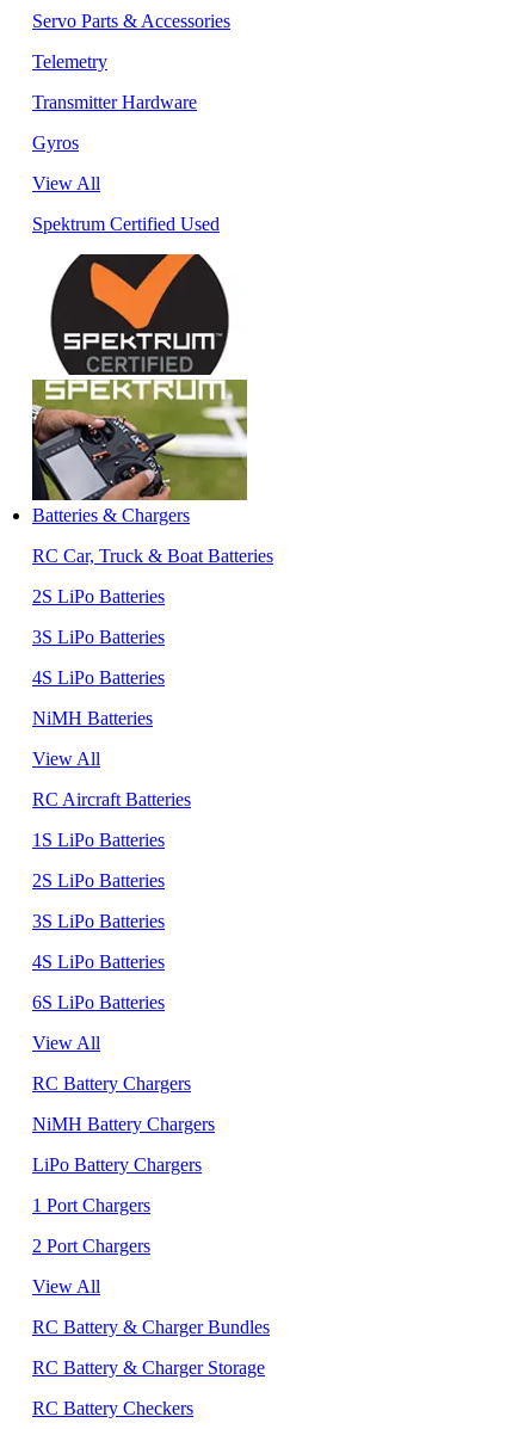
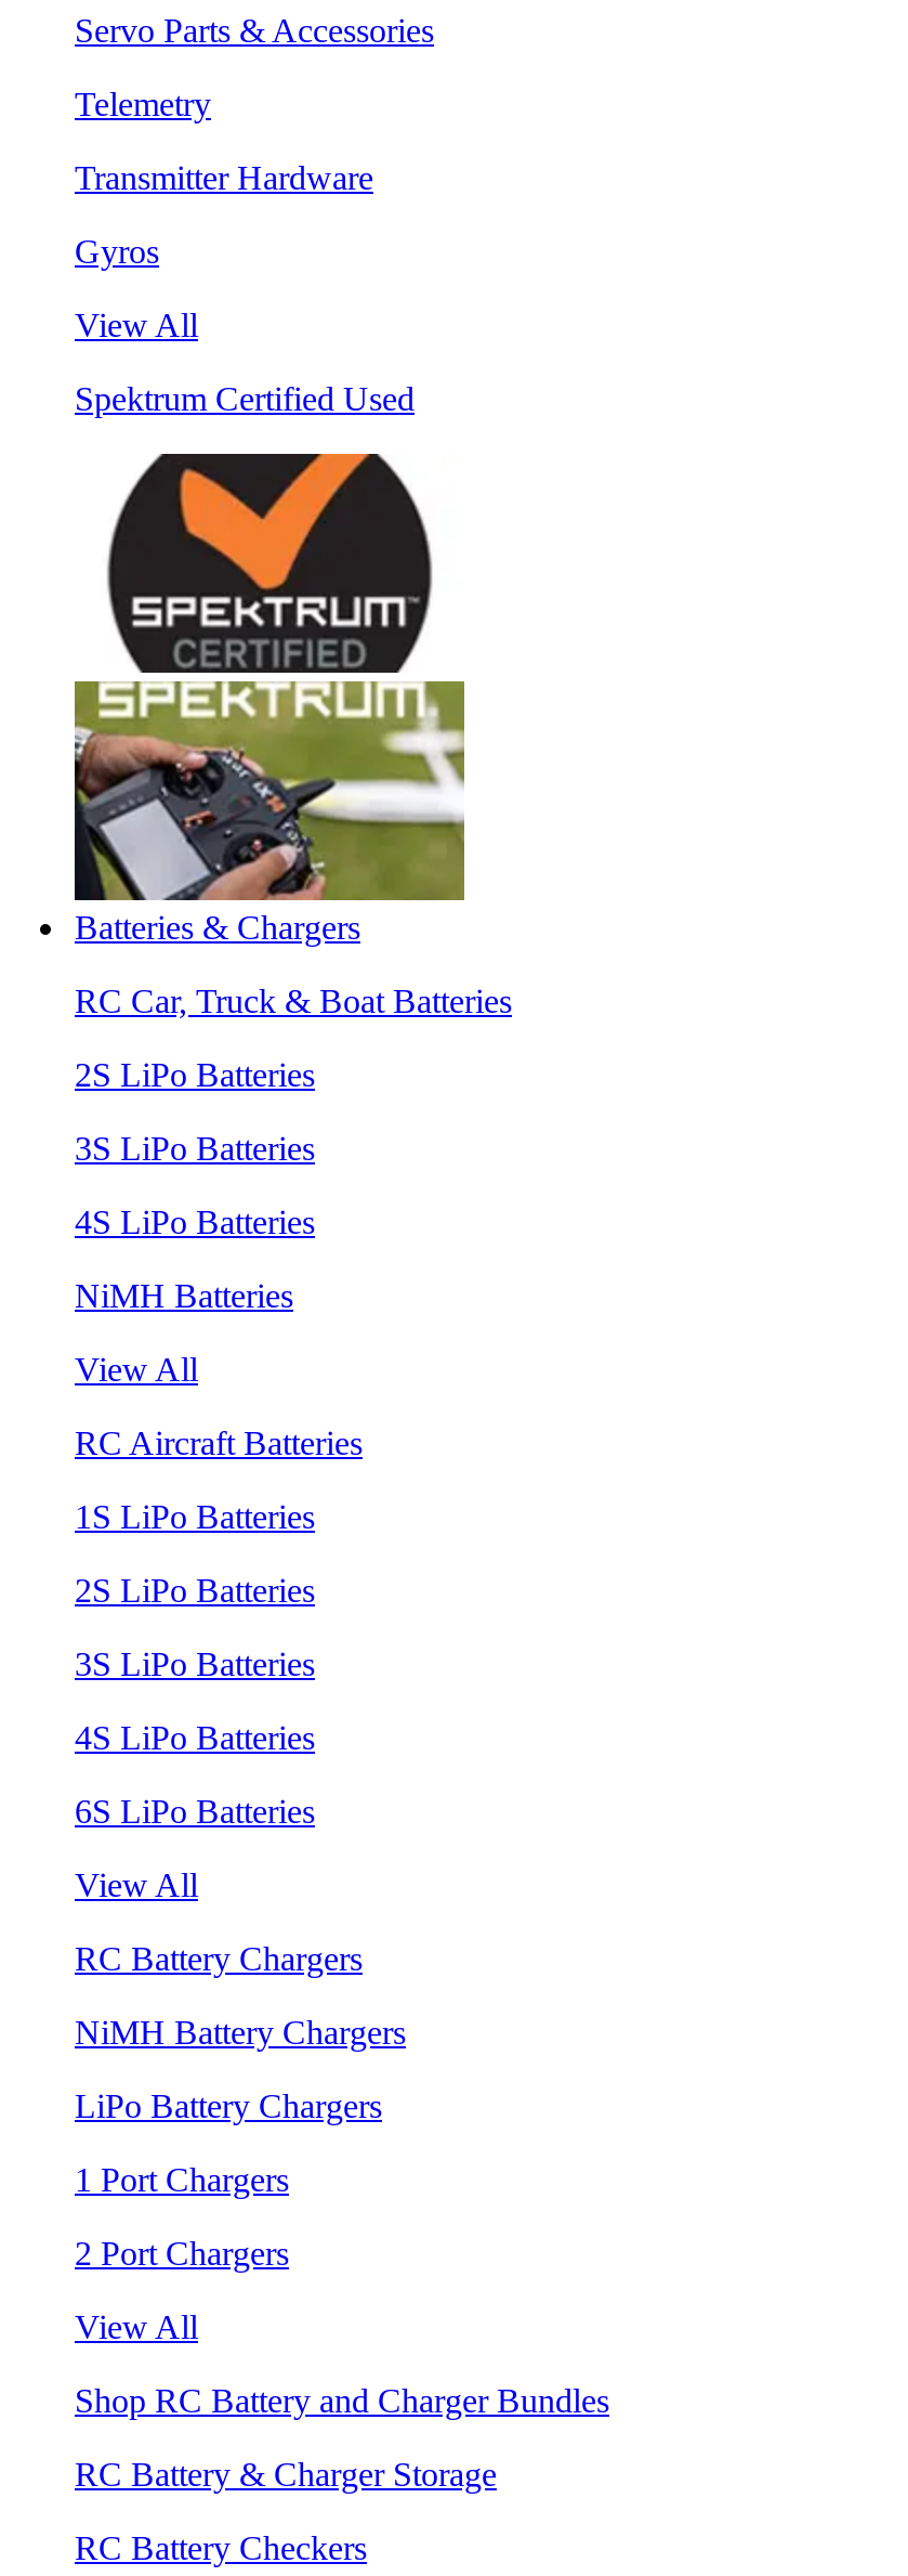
[32,1317,270,1337] RC Battery & Charger Bundles -> [75,2382,609,2418] Shop RC Battery and Charger Bundles

